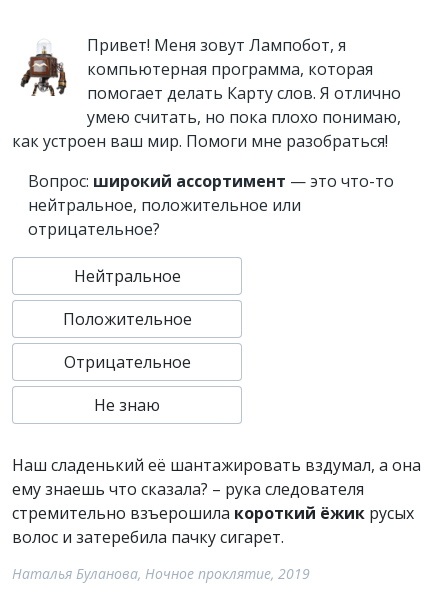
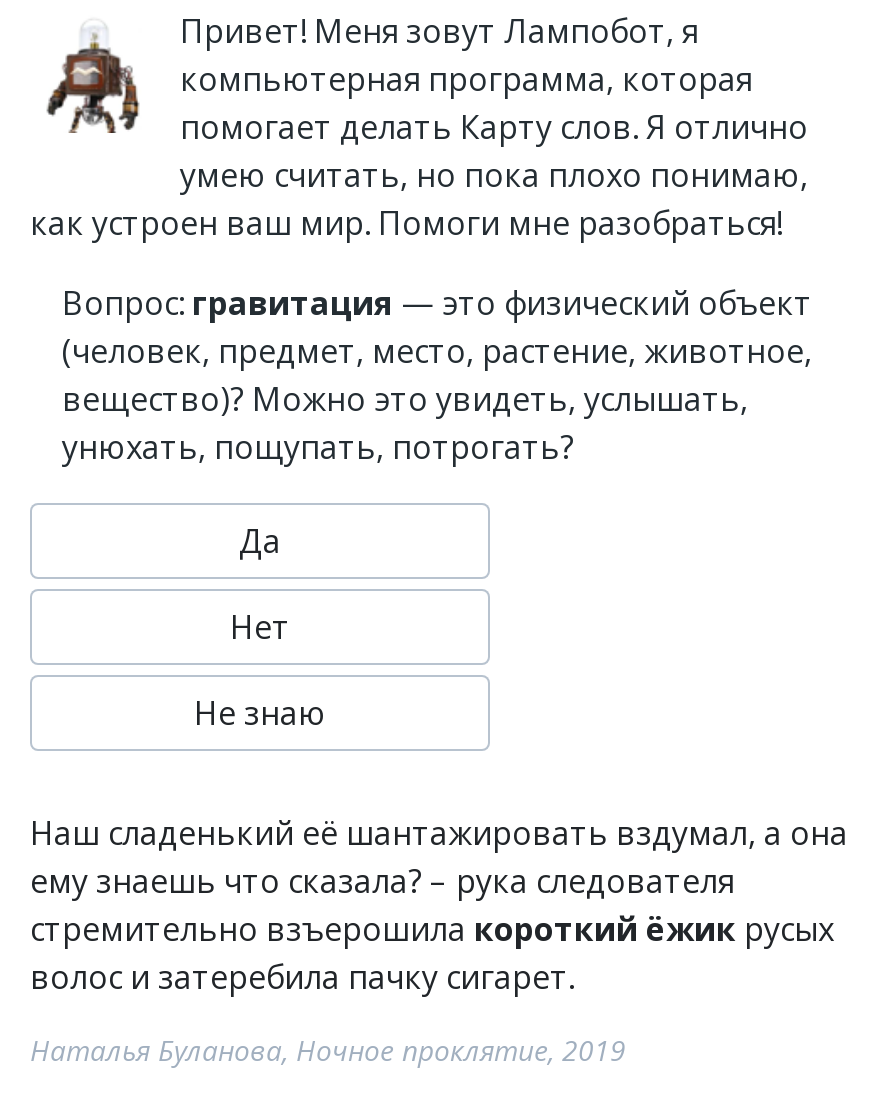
[28,170,394,373] Вопрос: широкий ассортимент — это что-то | нейтральное, положительное или | отрицательное? | Нейтральное | Положительное | Отрицательное -> [62,281,812,649] Вопрос: гравитация — это физический объект | (человек, предмет, место, растение, животное, | вещество)? Можно это увидеть, услышать, | унюхать, пощупать, потрогать? | Да | Нет

